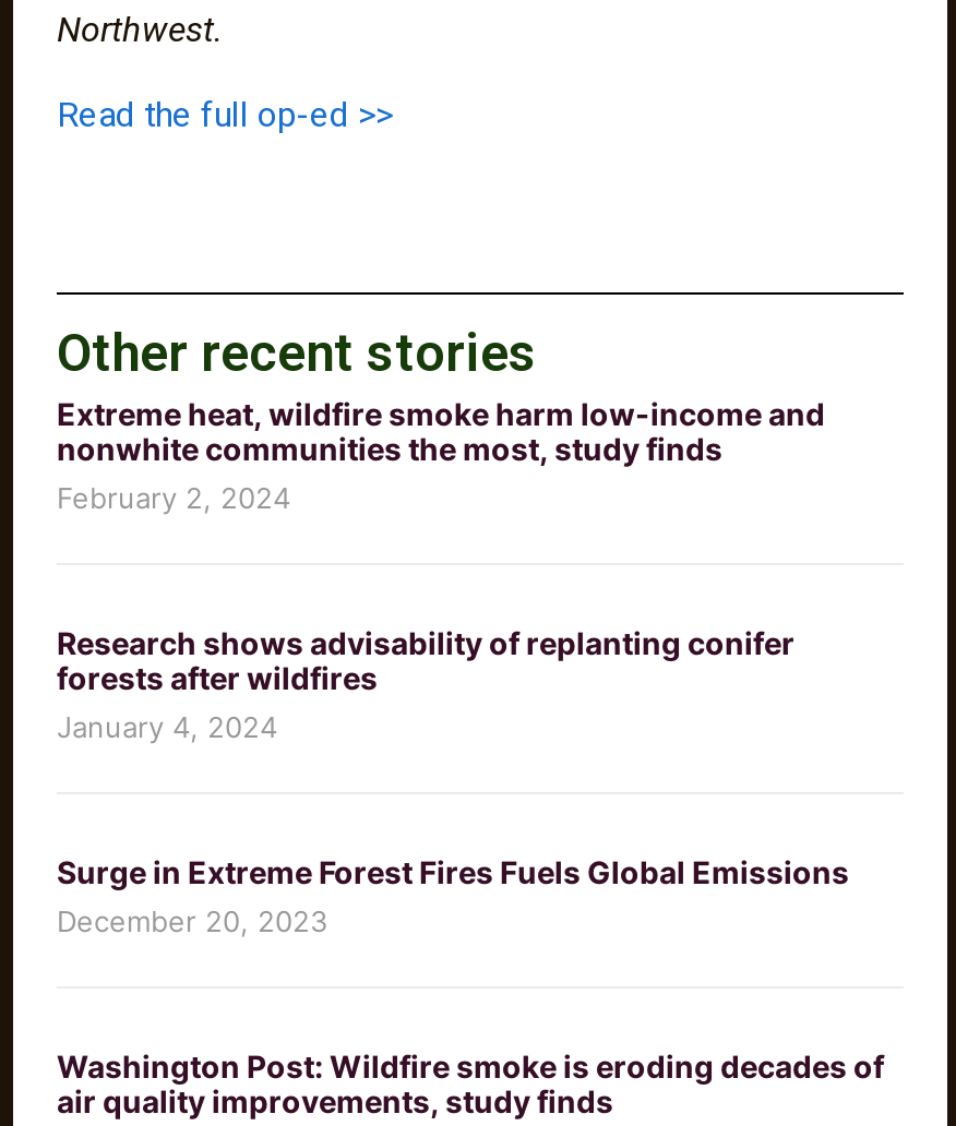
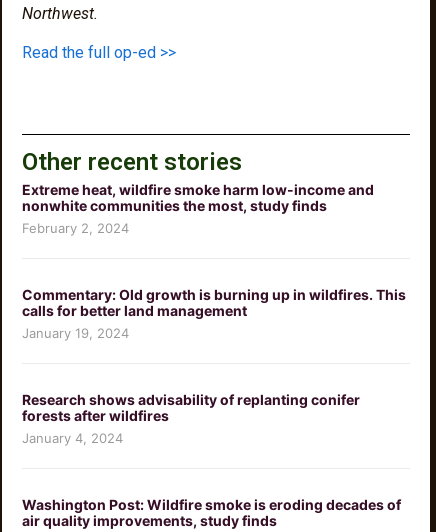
none -> [22,286,406,341] Commentary: Old growth is burning up in wildfires. This | calls for better land management | January 19, 2024
moved [57,624,794,744] -> [22,391,360,446]: Research shows advisability of replanting conifer | forests after wildfires | January 4, 2024
[57,853,849,938] Surge in Extreme Forest Fires Fuels Global Emissions | December 20, 2023 -> none

